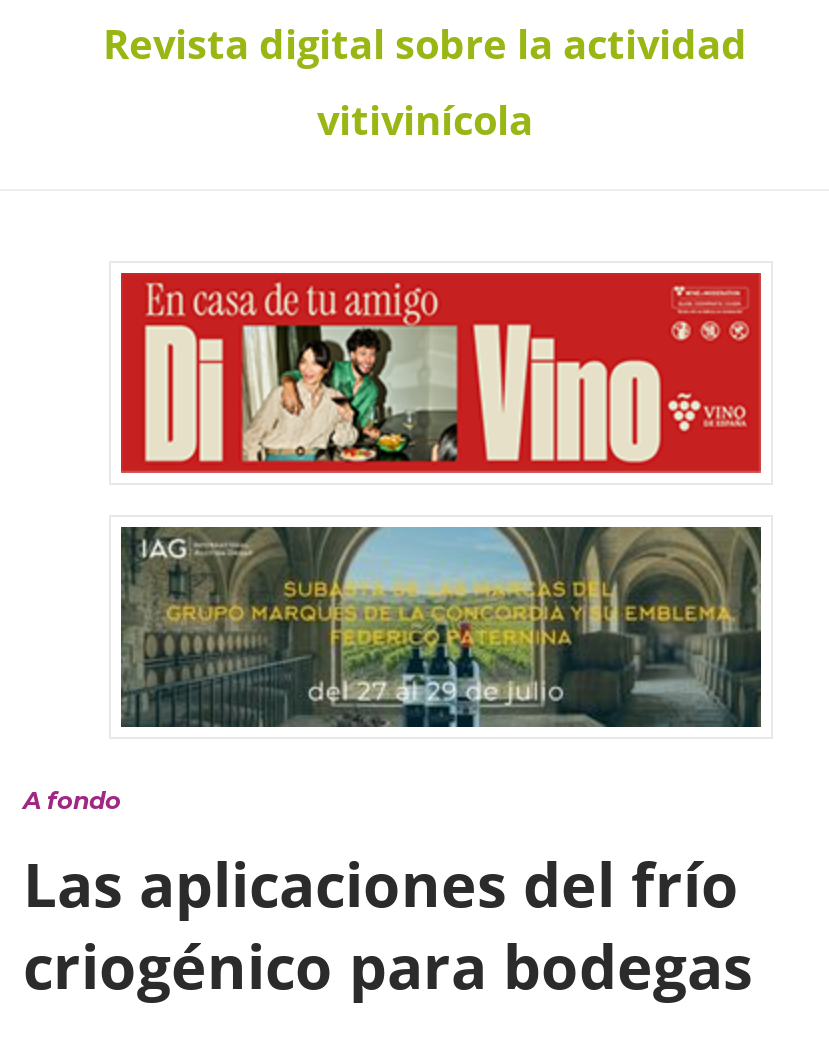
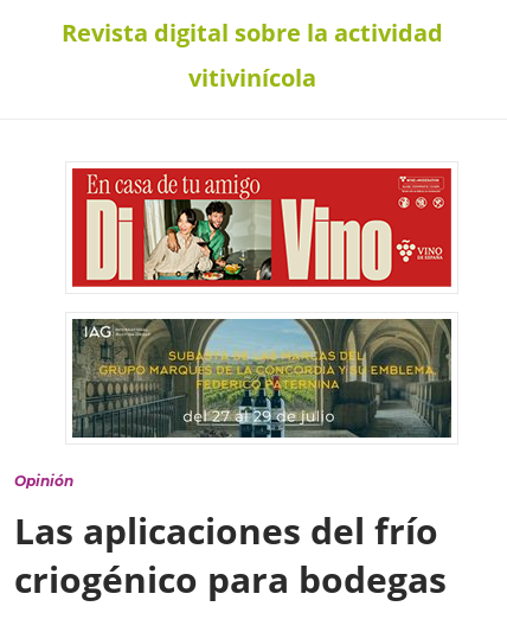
[23,785,121,815] A fondo -> [14,472,73,490] Opinión

